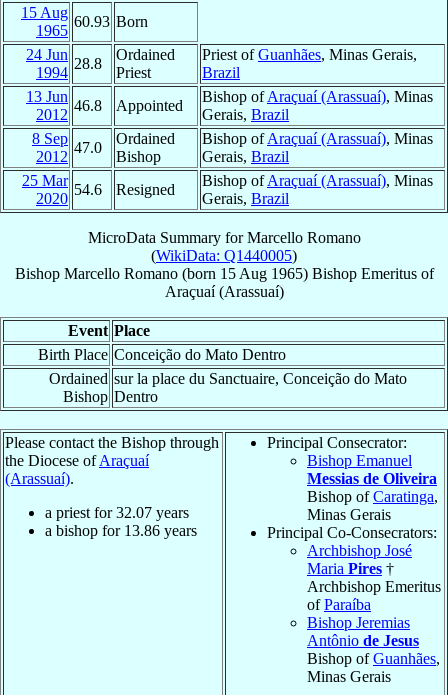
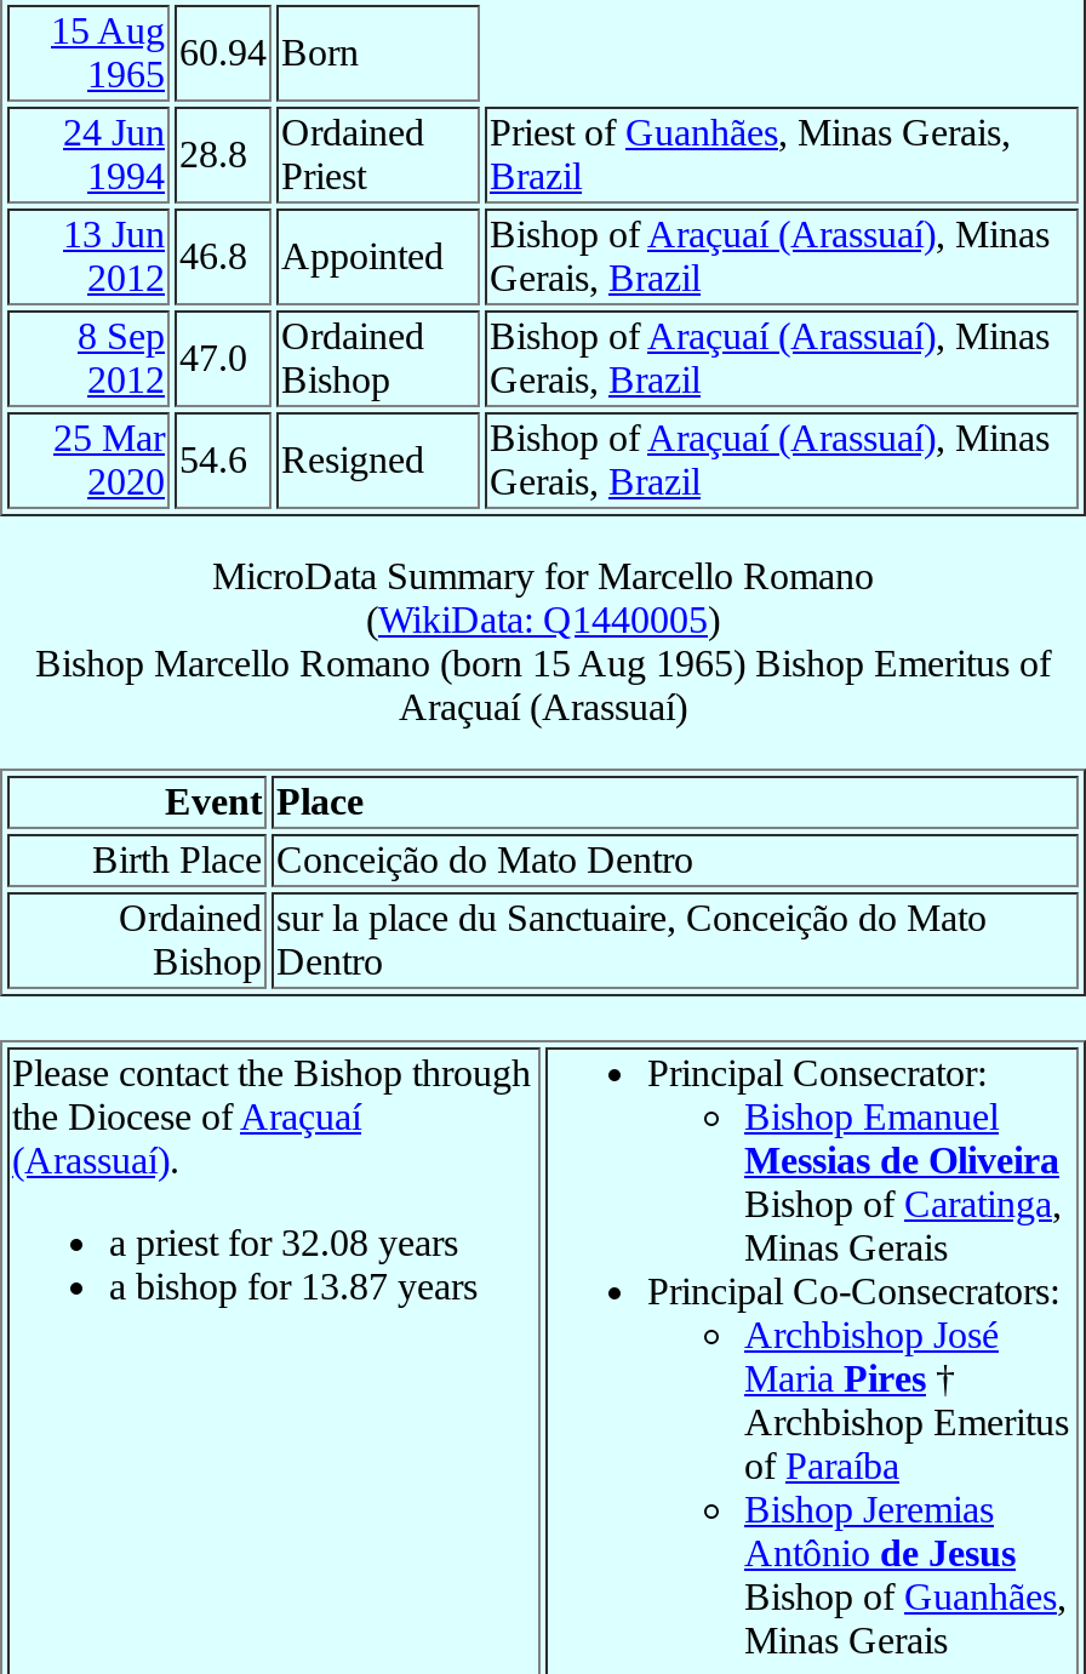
[74,13,148,30] 60.93 Born -> [179,32,359,73] 60.94 Born
[45,504,189,521] a priest for 32.07 years -> [109,1222,458,1263] a priest for 32.08 years
[45,522,197,539] a bishop for 13.86 years -> [109,1266,478,1307] a bishop for 13.87 years

